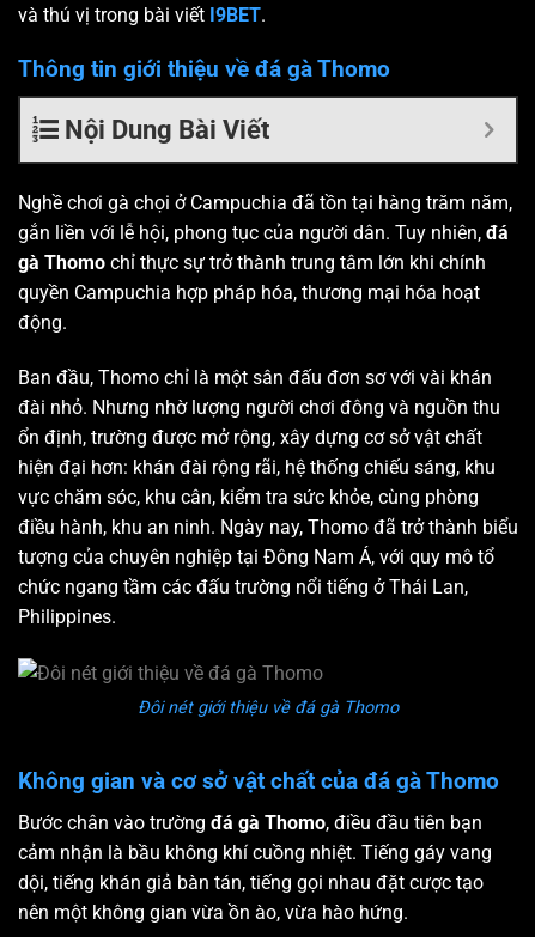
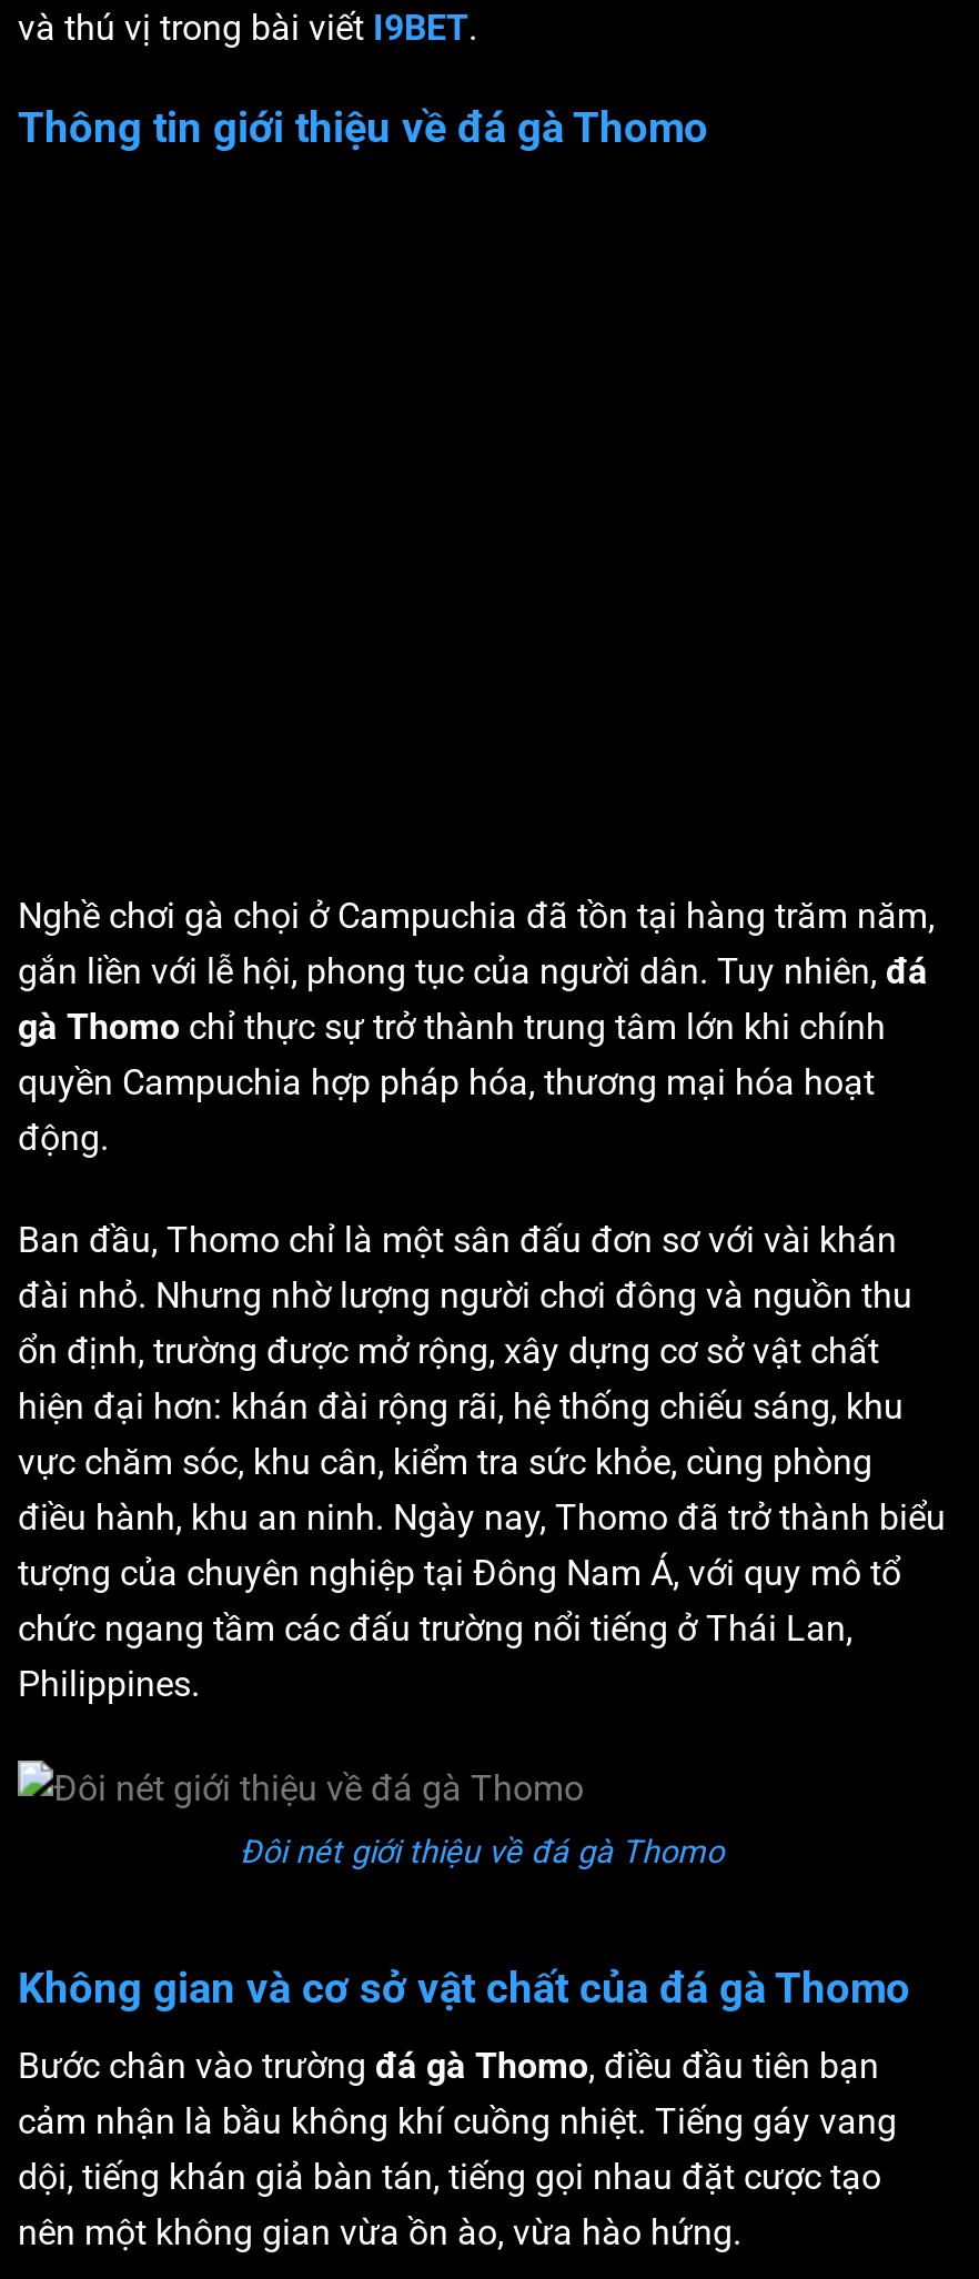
[65,115,269,145] Nội Dung Bài Viết -> none

